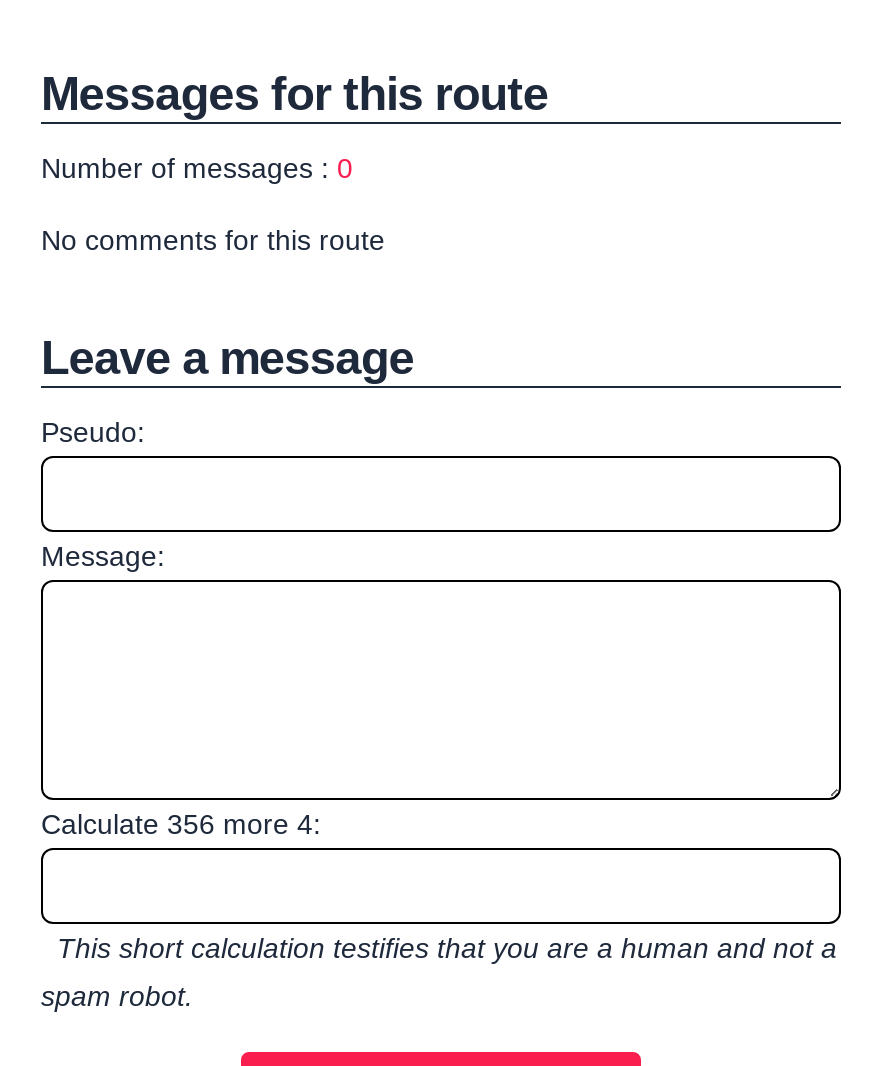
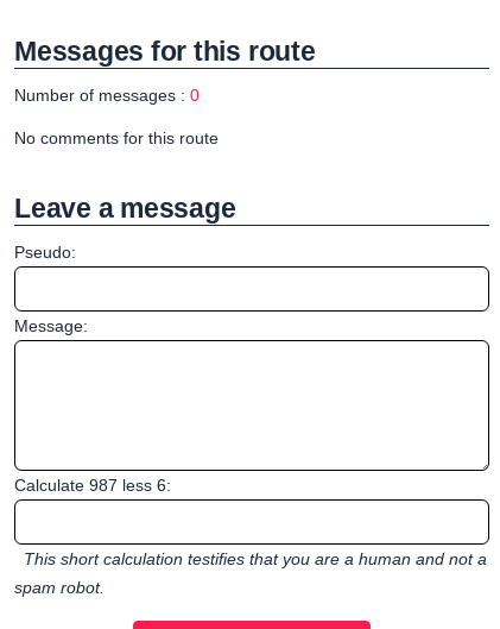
[41,809,321,841] Calculate 356 more 4: -> [14,476,171,495] Calculate 987 less 6:

